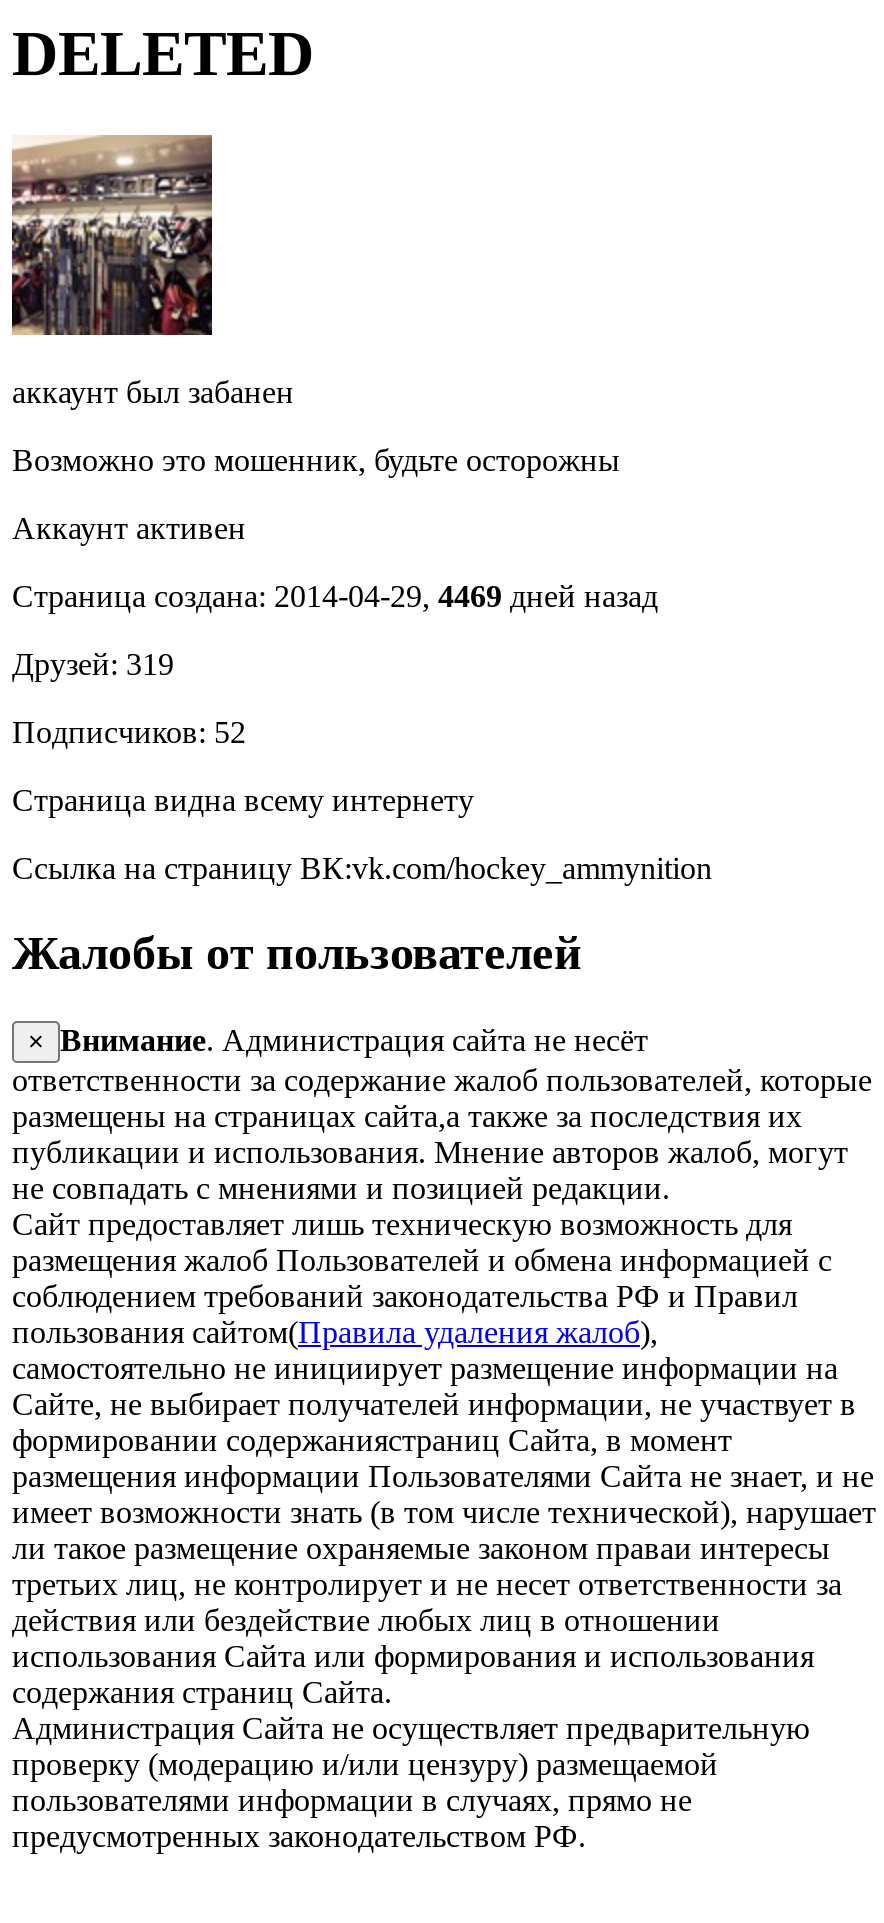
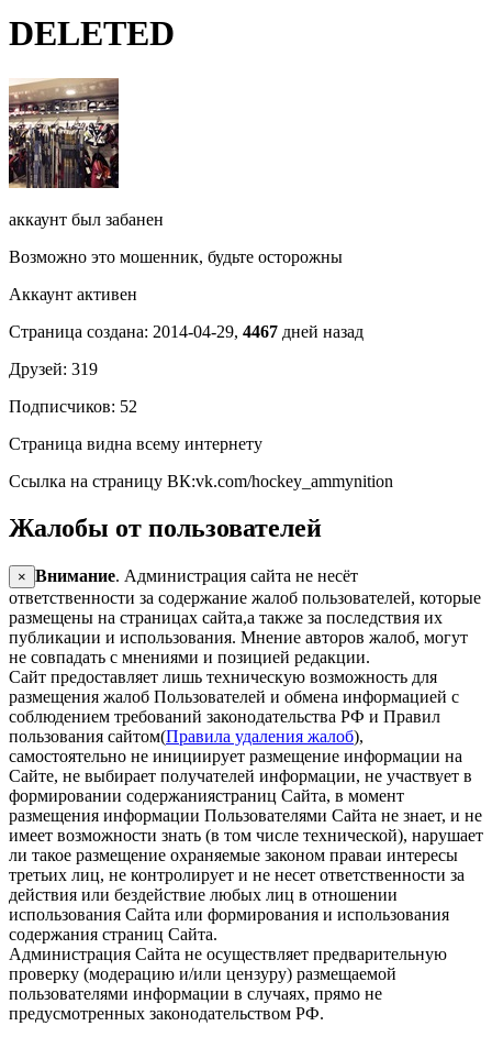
[12,579,658,613] Страница создана: 2014-04-29, 4469 дней назад -> [9,322,364,341] Страница создана: 2014-04-29, 4467 дней назад

